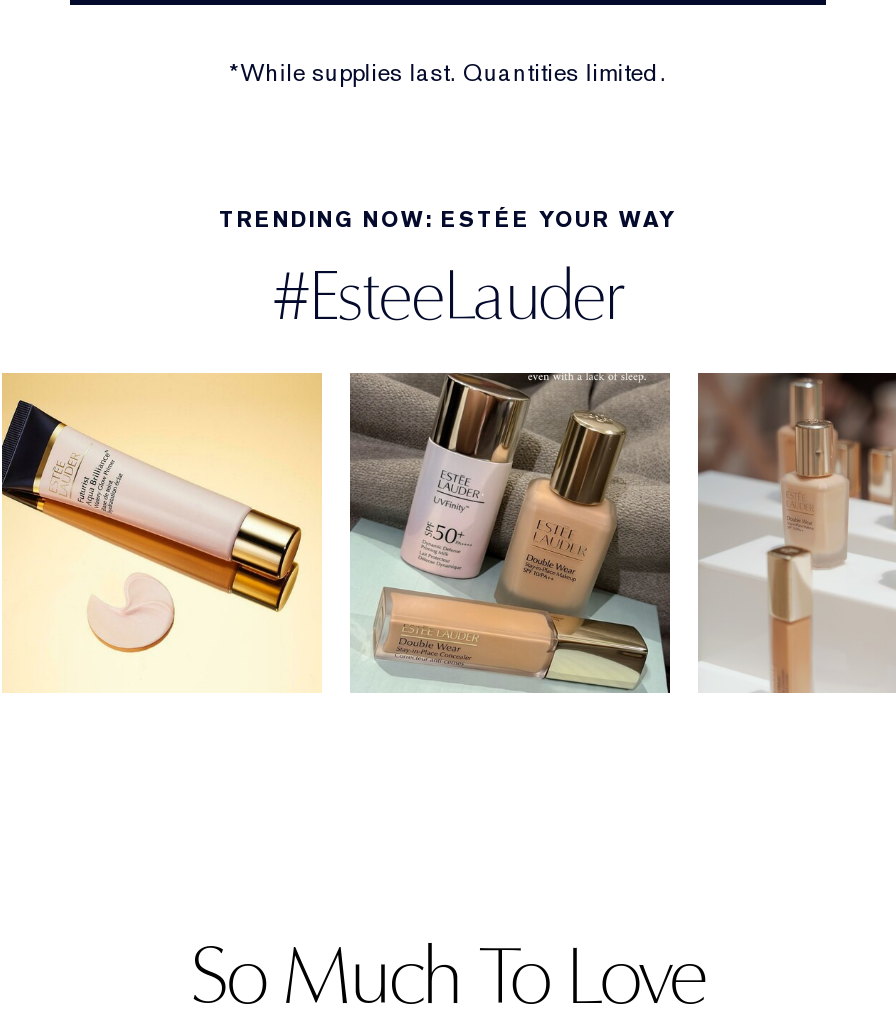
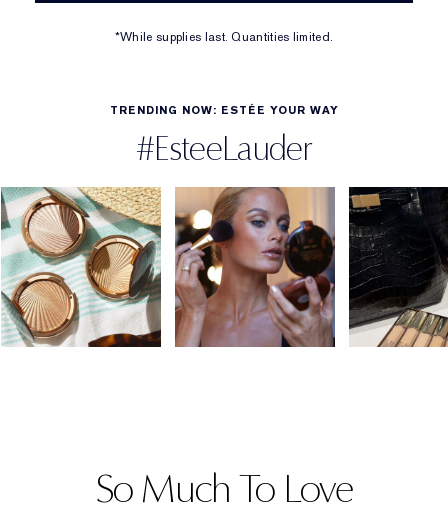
[6,372,322,694] [image] -> [3,186,162,348] [image]
[348,372,672,694] [image] -> [174,187,336,348] [image]
[696,370,890,692] [image] -> [348,186,445,348] [image]

